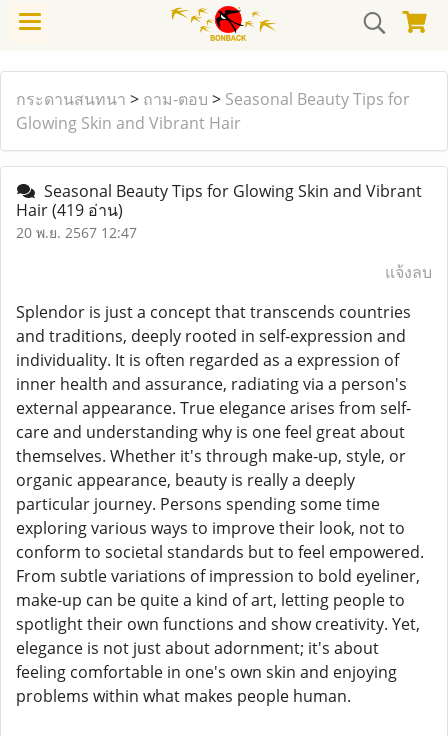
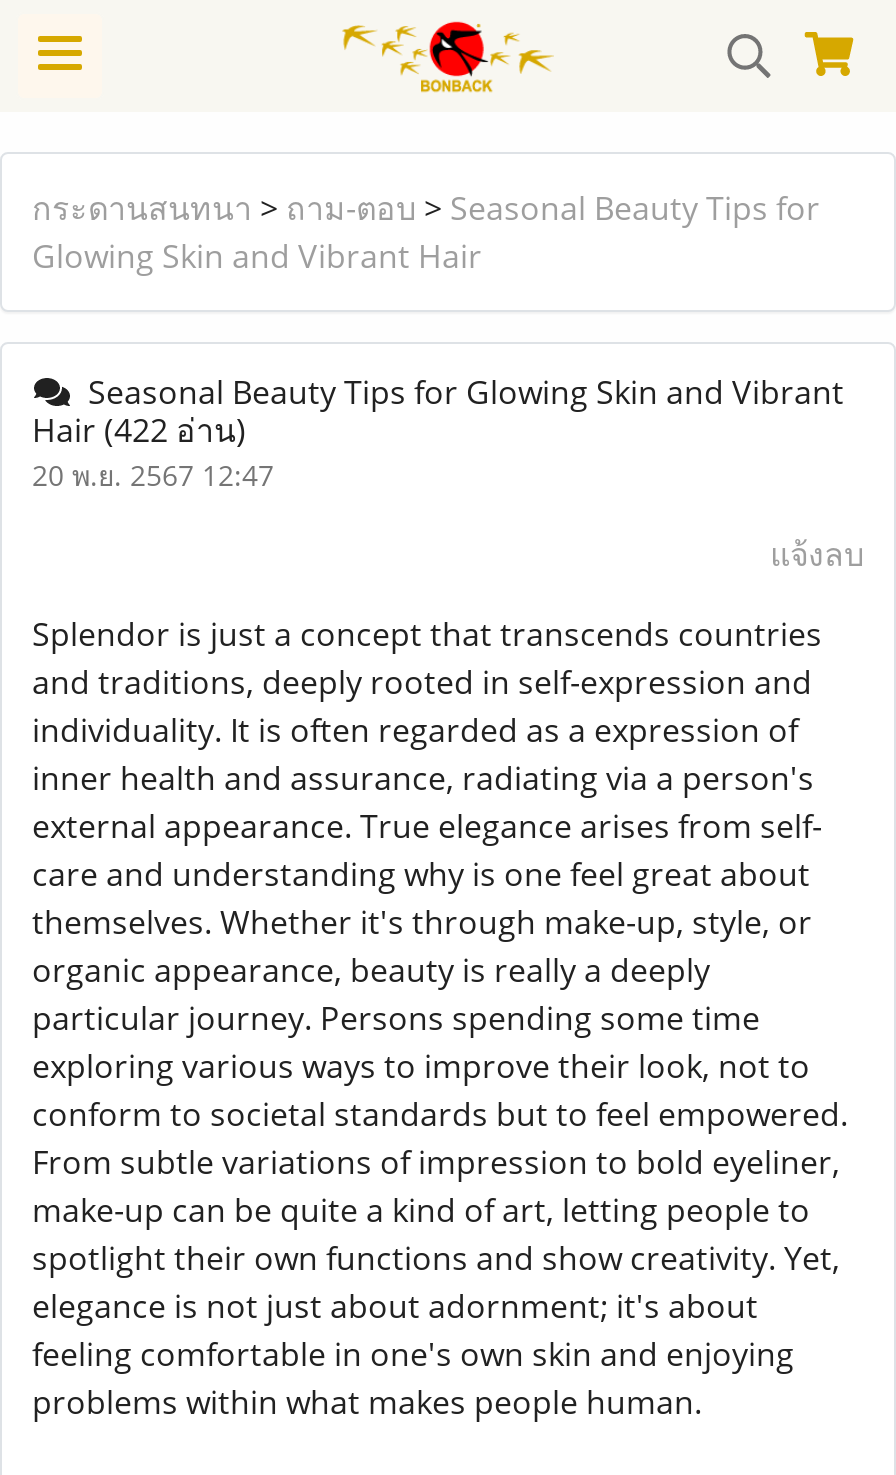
[16,199,123,221] Hair (419 อ่าน) -> [32,408,246,452] Hair (422 อ่าน)

